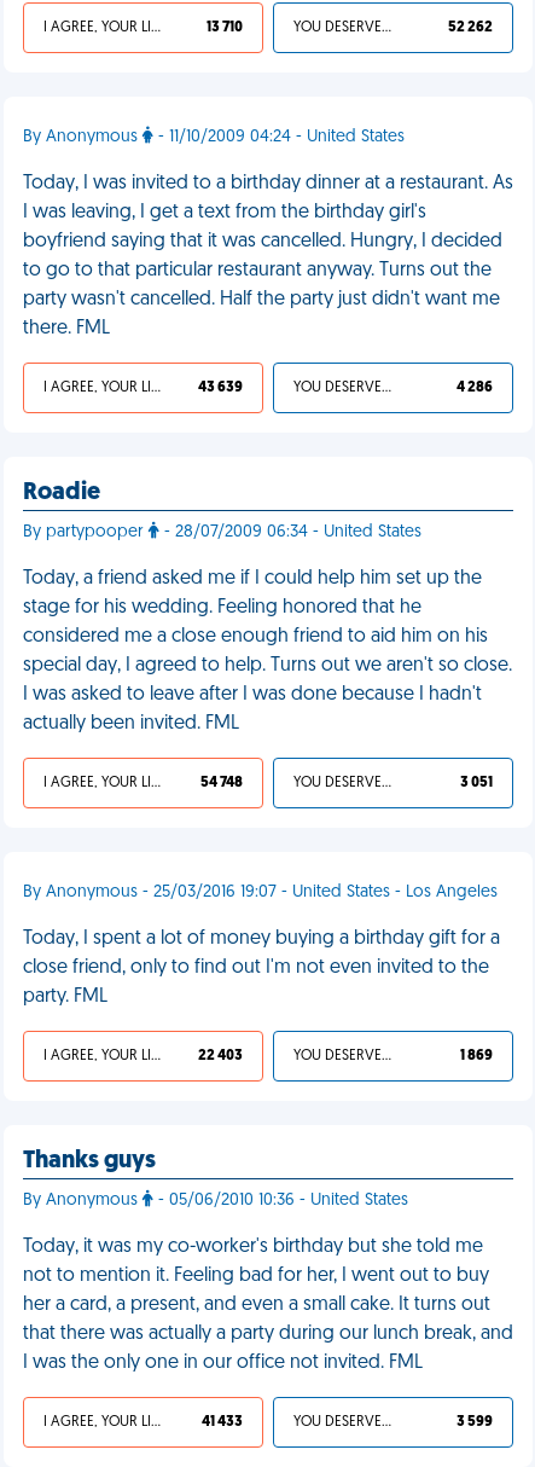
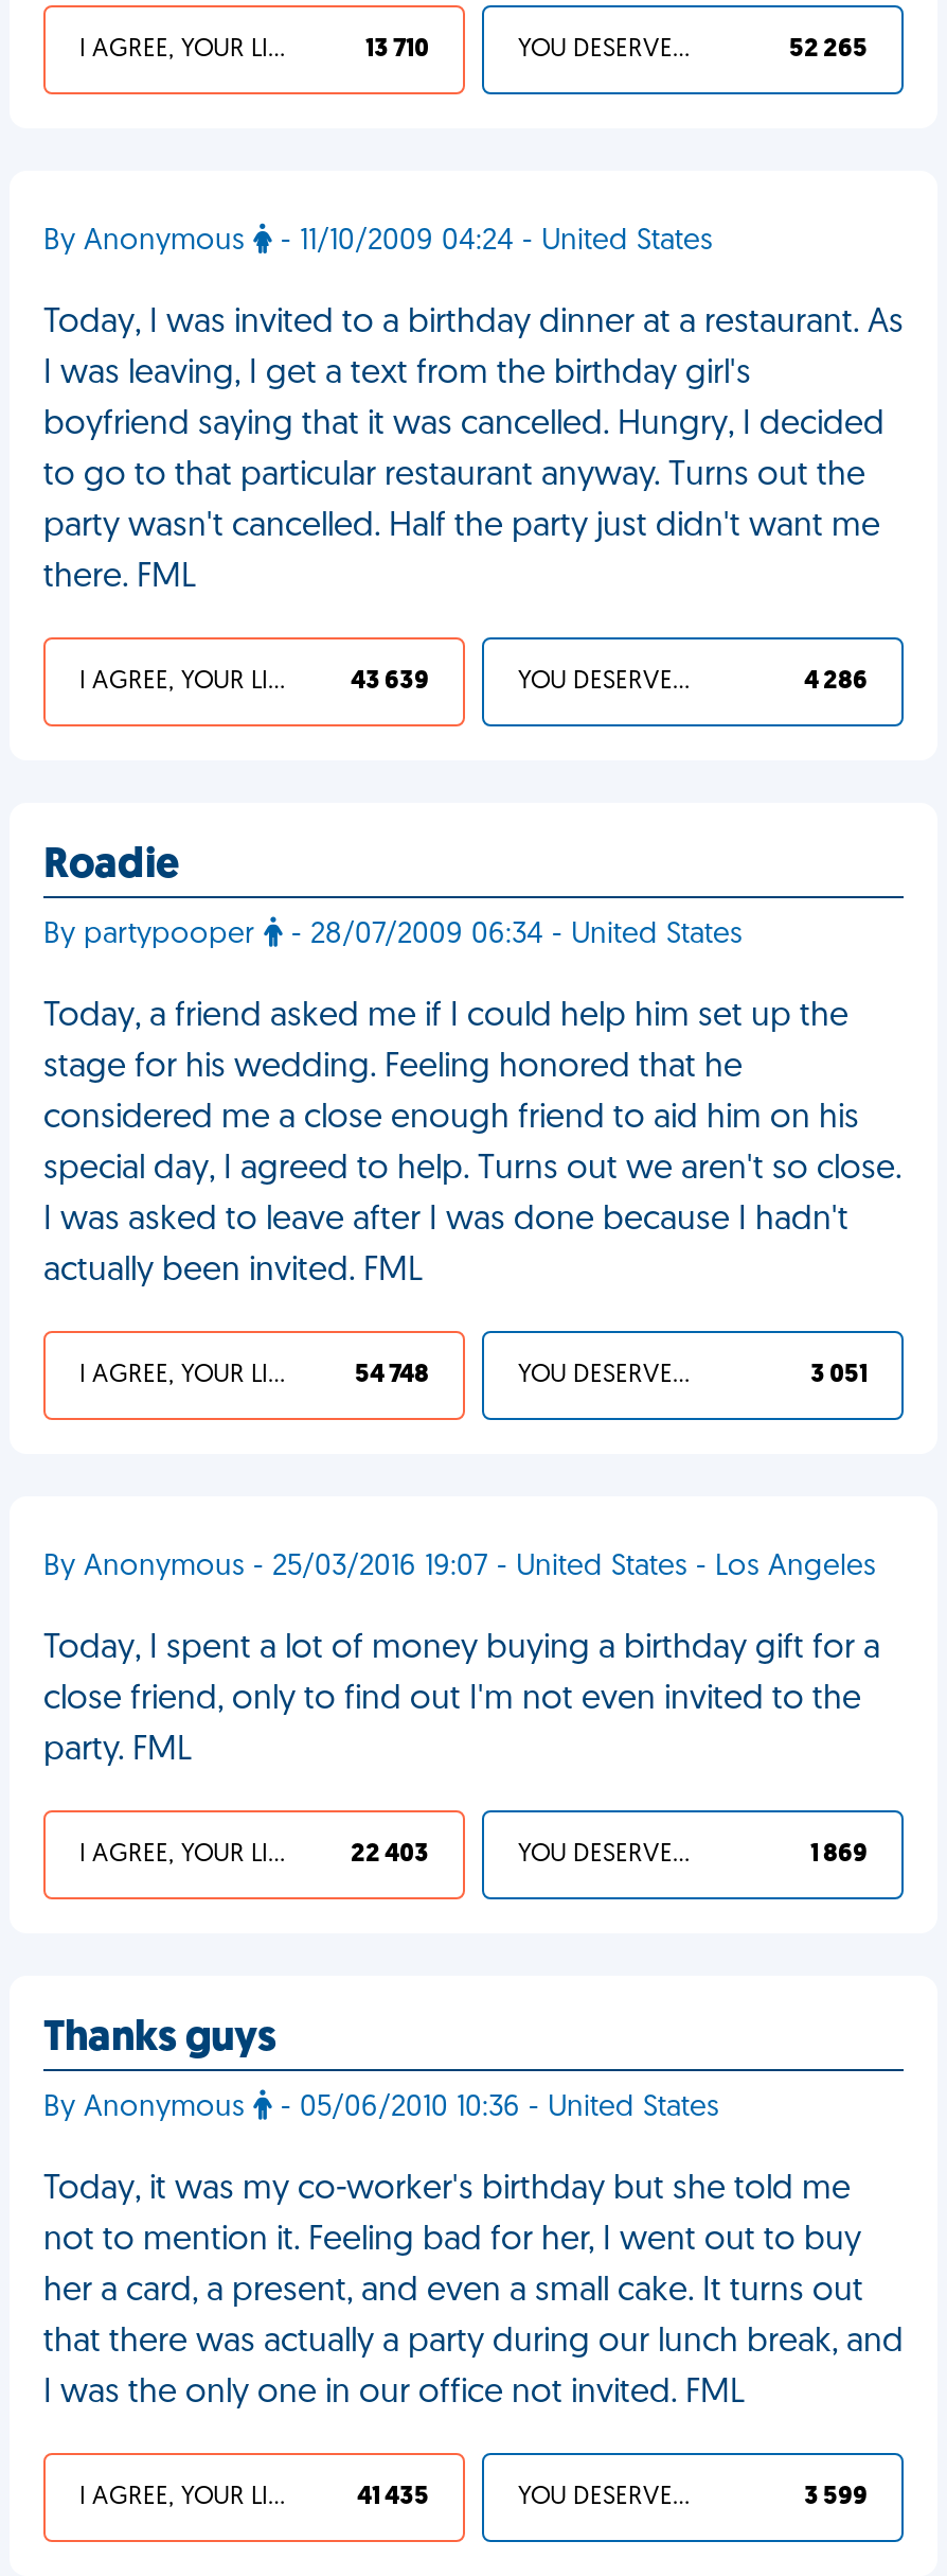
[448,21,493,35] 52 262 -> [789,37,868,63] 52 265
[202,1415,243,1430] 41 433 -> [357,2485,429,2510] 41 435

